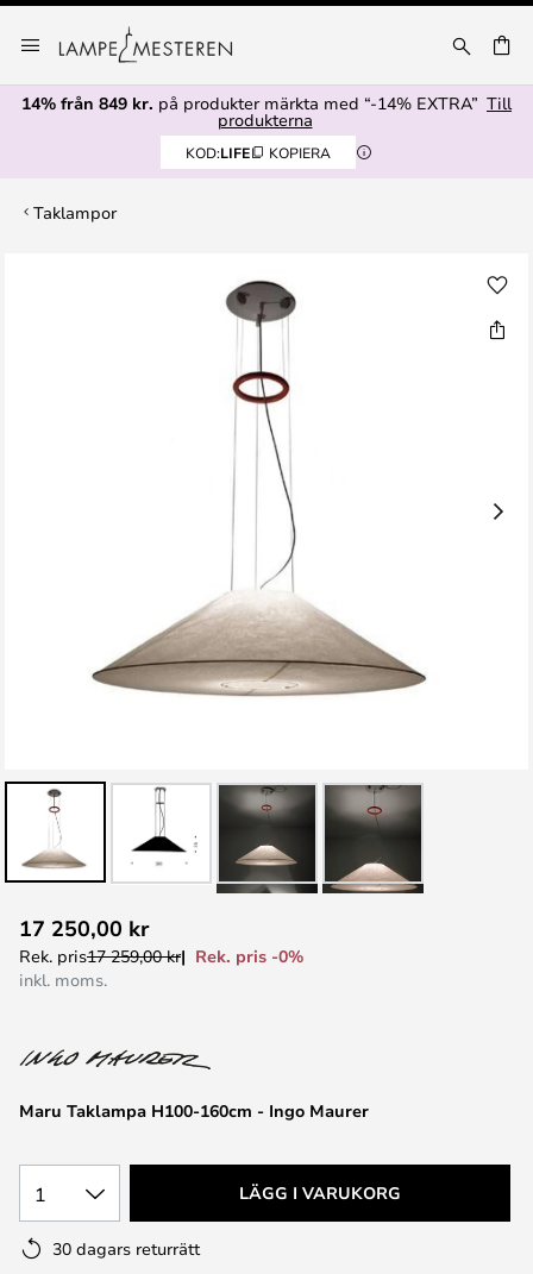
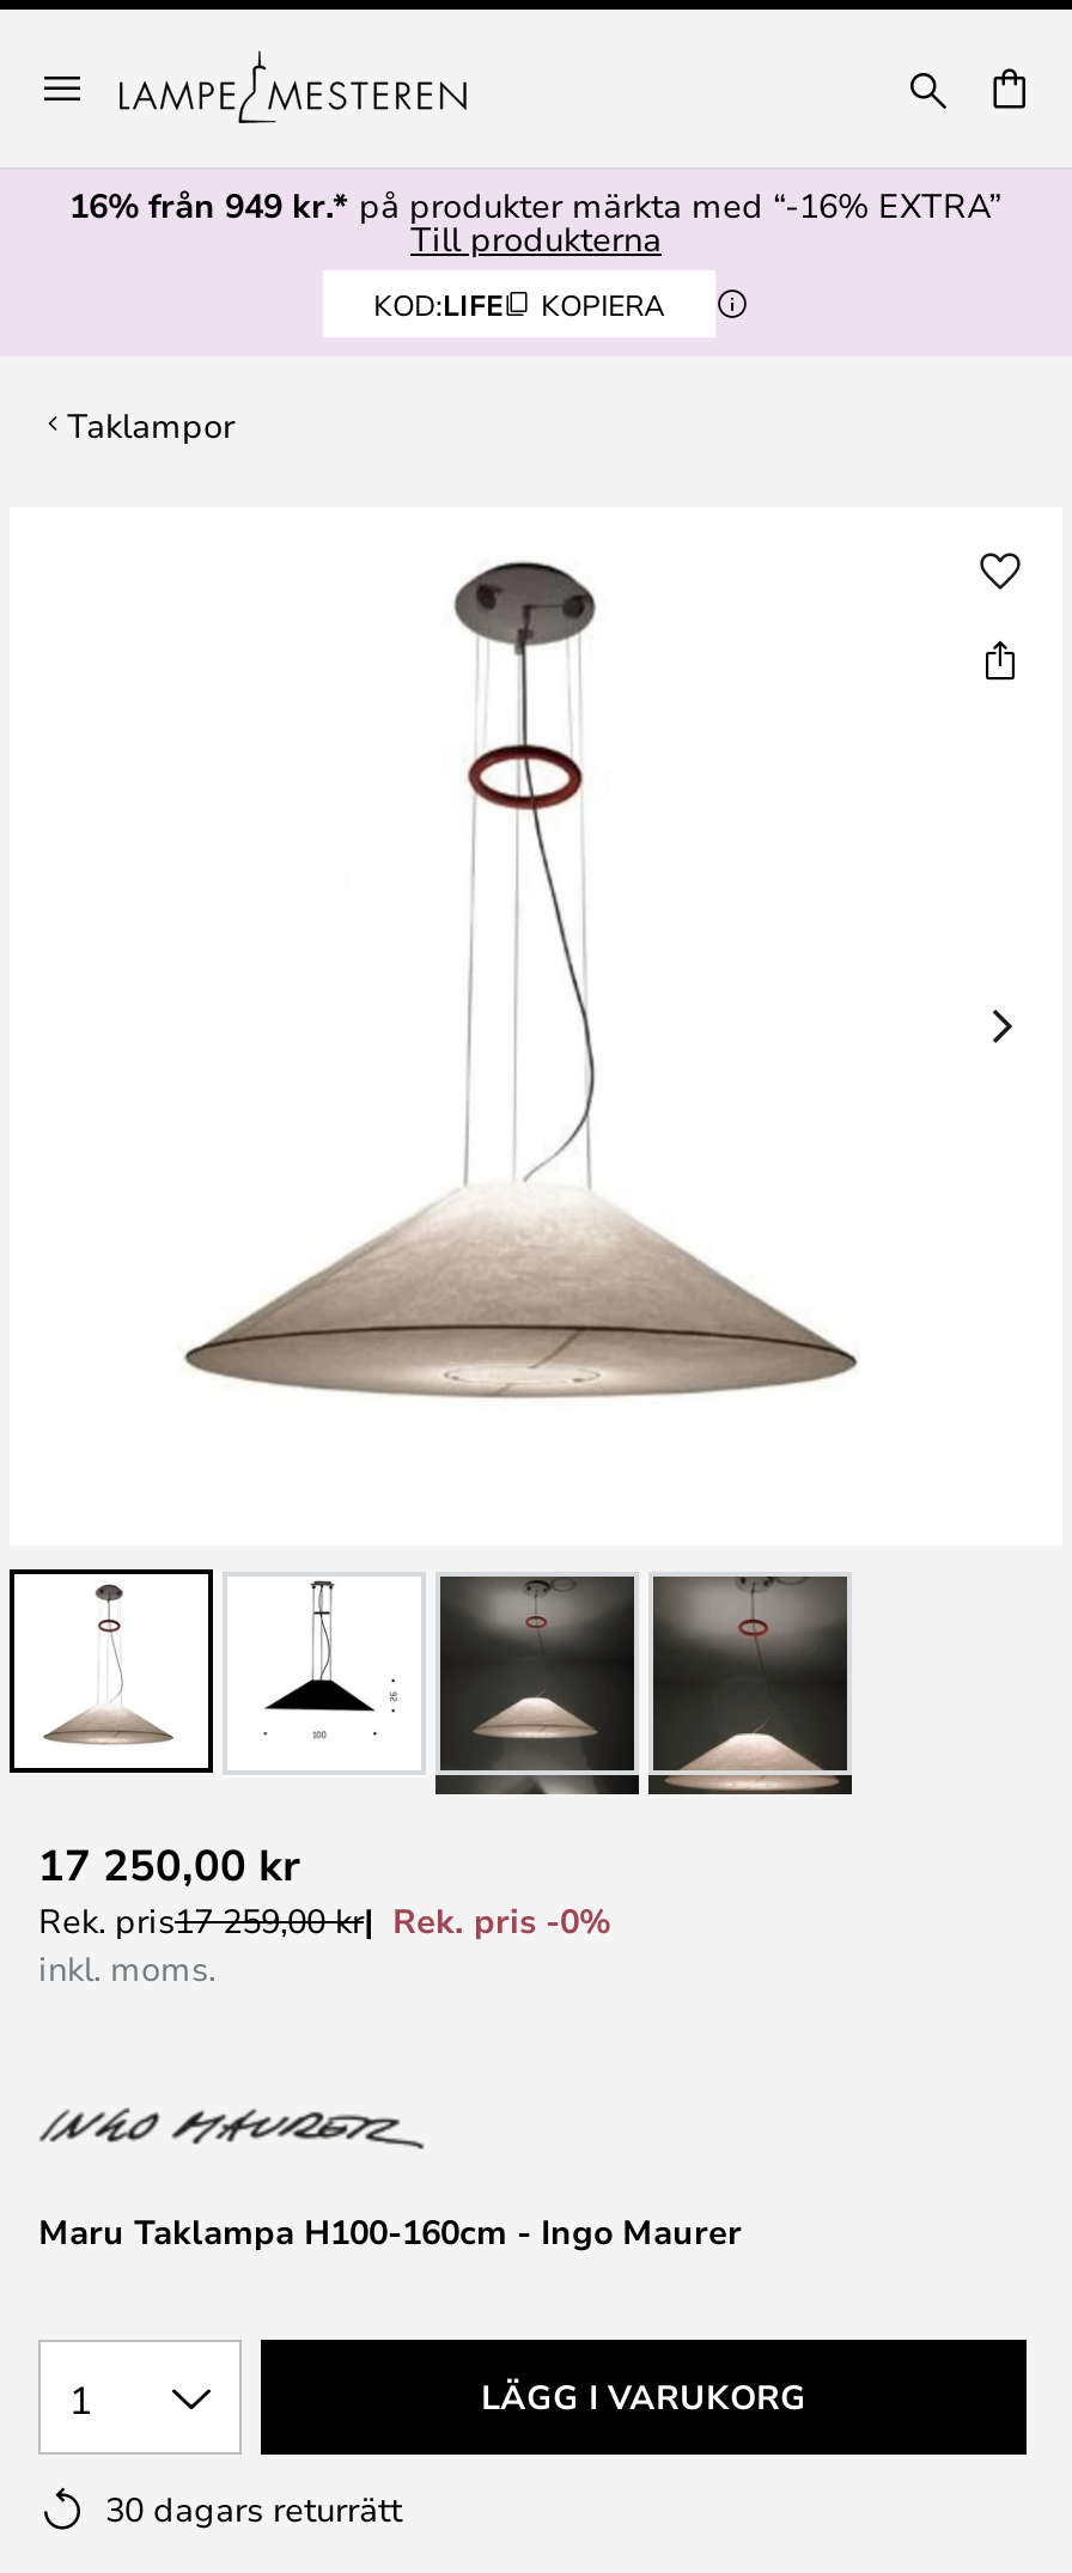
[21,92,512,131] 14% från 849 kr. på produkter märkta med “-14% EXTRA” Till | produkterna -> [69,182,1003,261] 16% från 949 kr.* på produkter märkta med “-16% EXTRA” | Till produkterna

